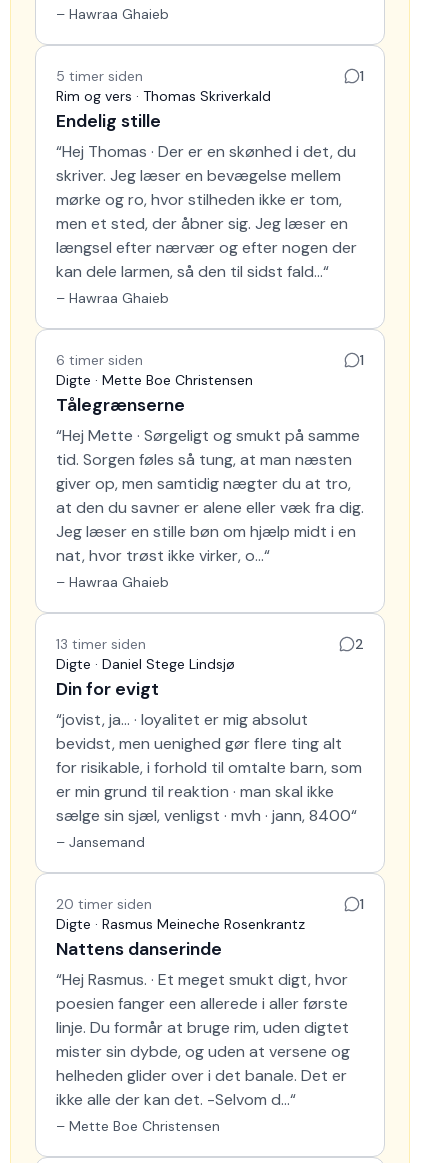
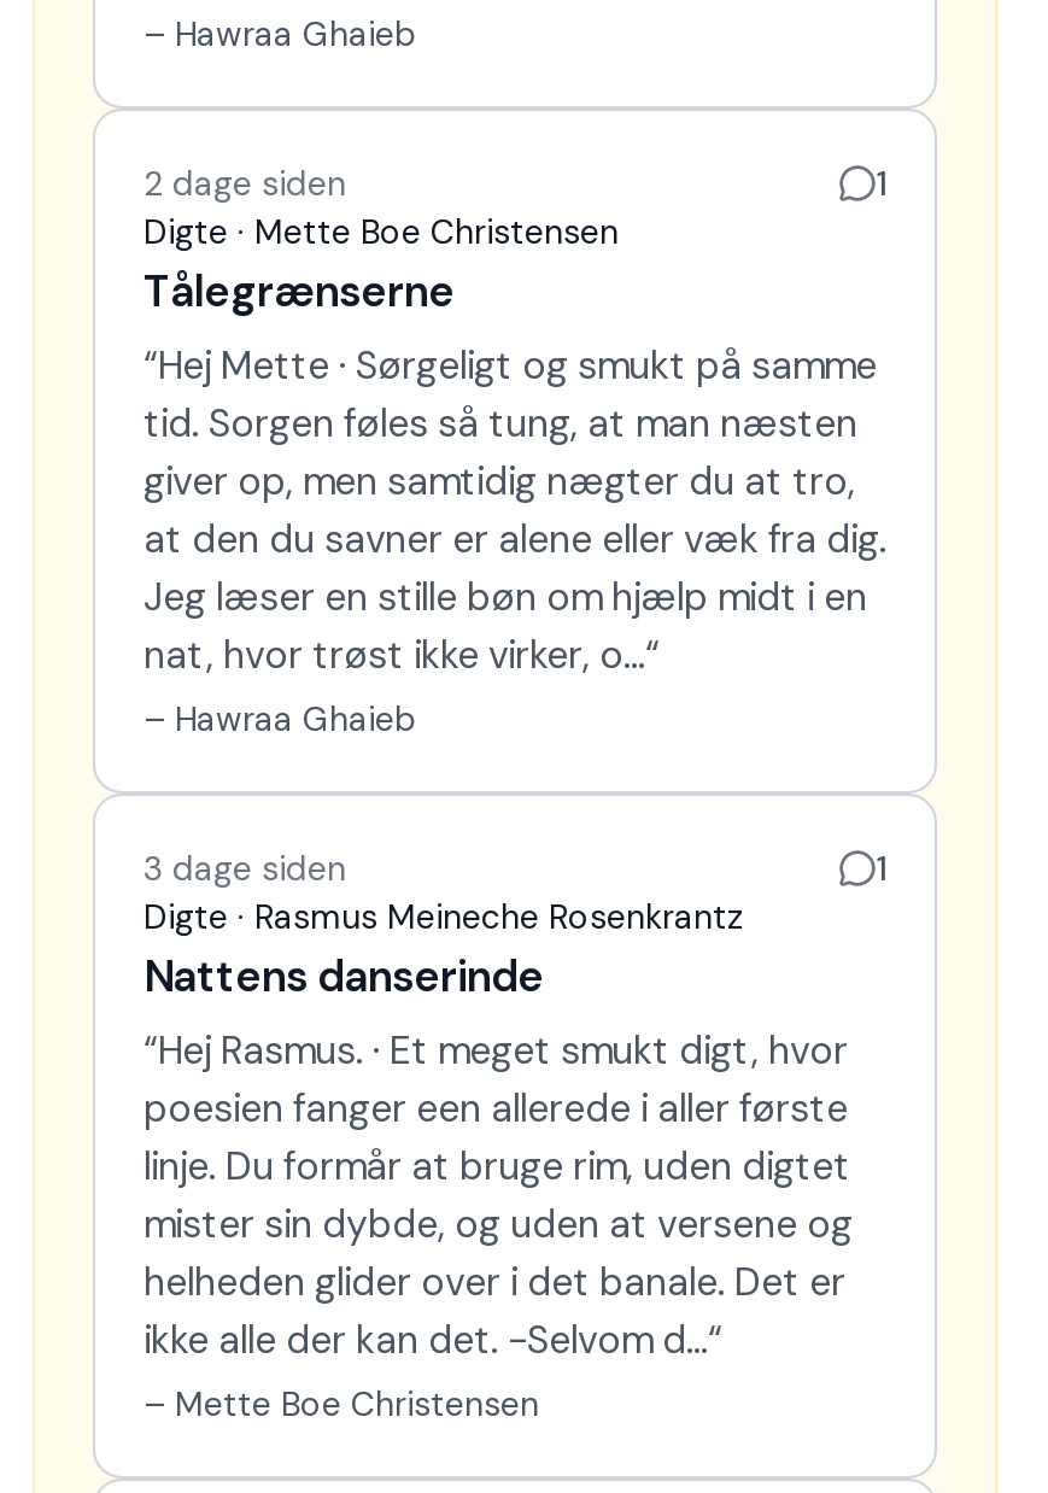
[56,67,364,369] 5 timer siden | 1 | Rim og vers · Thomas Skriverkald | Endelig stille | “Hej Thomas · Der er en skønhed i det, du | skriver. Jeg læser en bevægelse mellem | mørke og ro, hvor stilheden ikke er tom, | men et sted, der åbner sig. Jeg læser en | længsel efter nærvær og efter nogen der | kan dele larmen, så den til sidst fald…“ | – Hawraa Ghaieb | 6 timer siden -> [144,162,346,205] 2 dage siden
[56,635,364,913] 13 timer siden | 2 | Digte · Daniel Stege Lindsjø | Din for evigt | “jovist, ja... · loyalitet er mig absolut | bevidst, men uenighed gør flere ting alt | for risikable, i forhold til omtalte barn, som | er min grund til reaktion · man skal ikke | sælge sin sjæl, venligst · mvh · jann, 8400“ | – Jansemand | 20 timer siden -> [144,847,346,890] 3 dage siden

